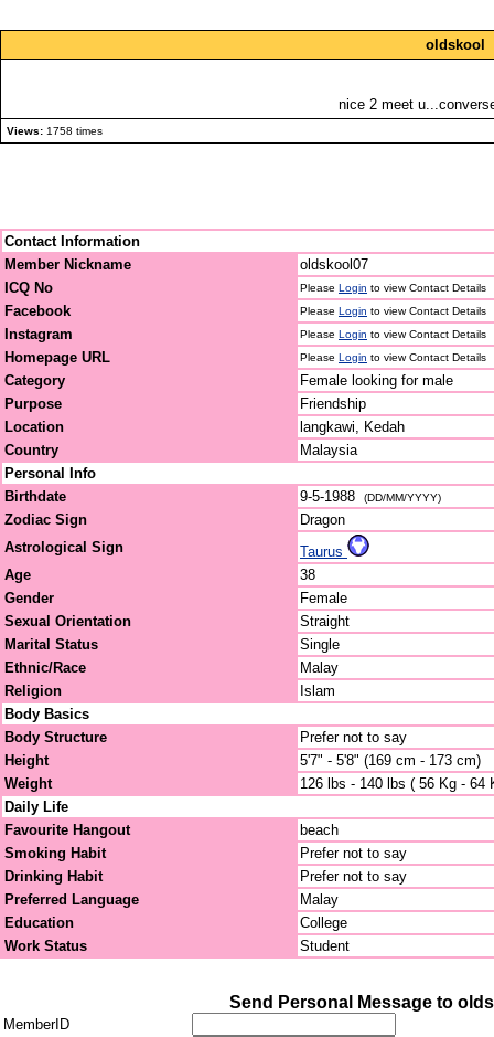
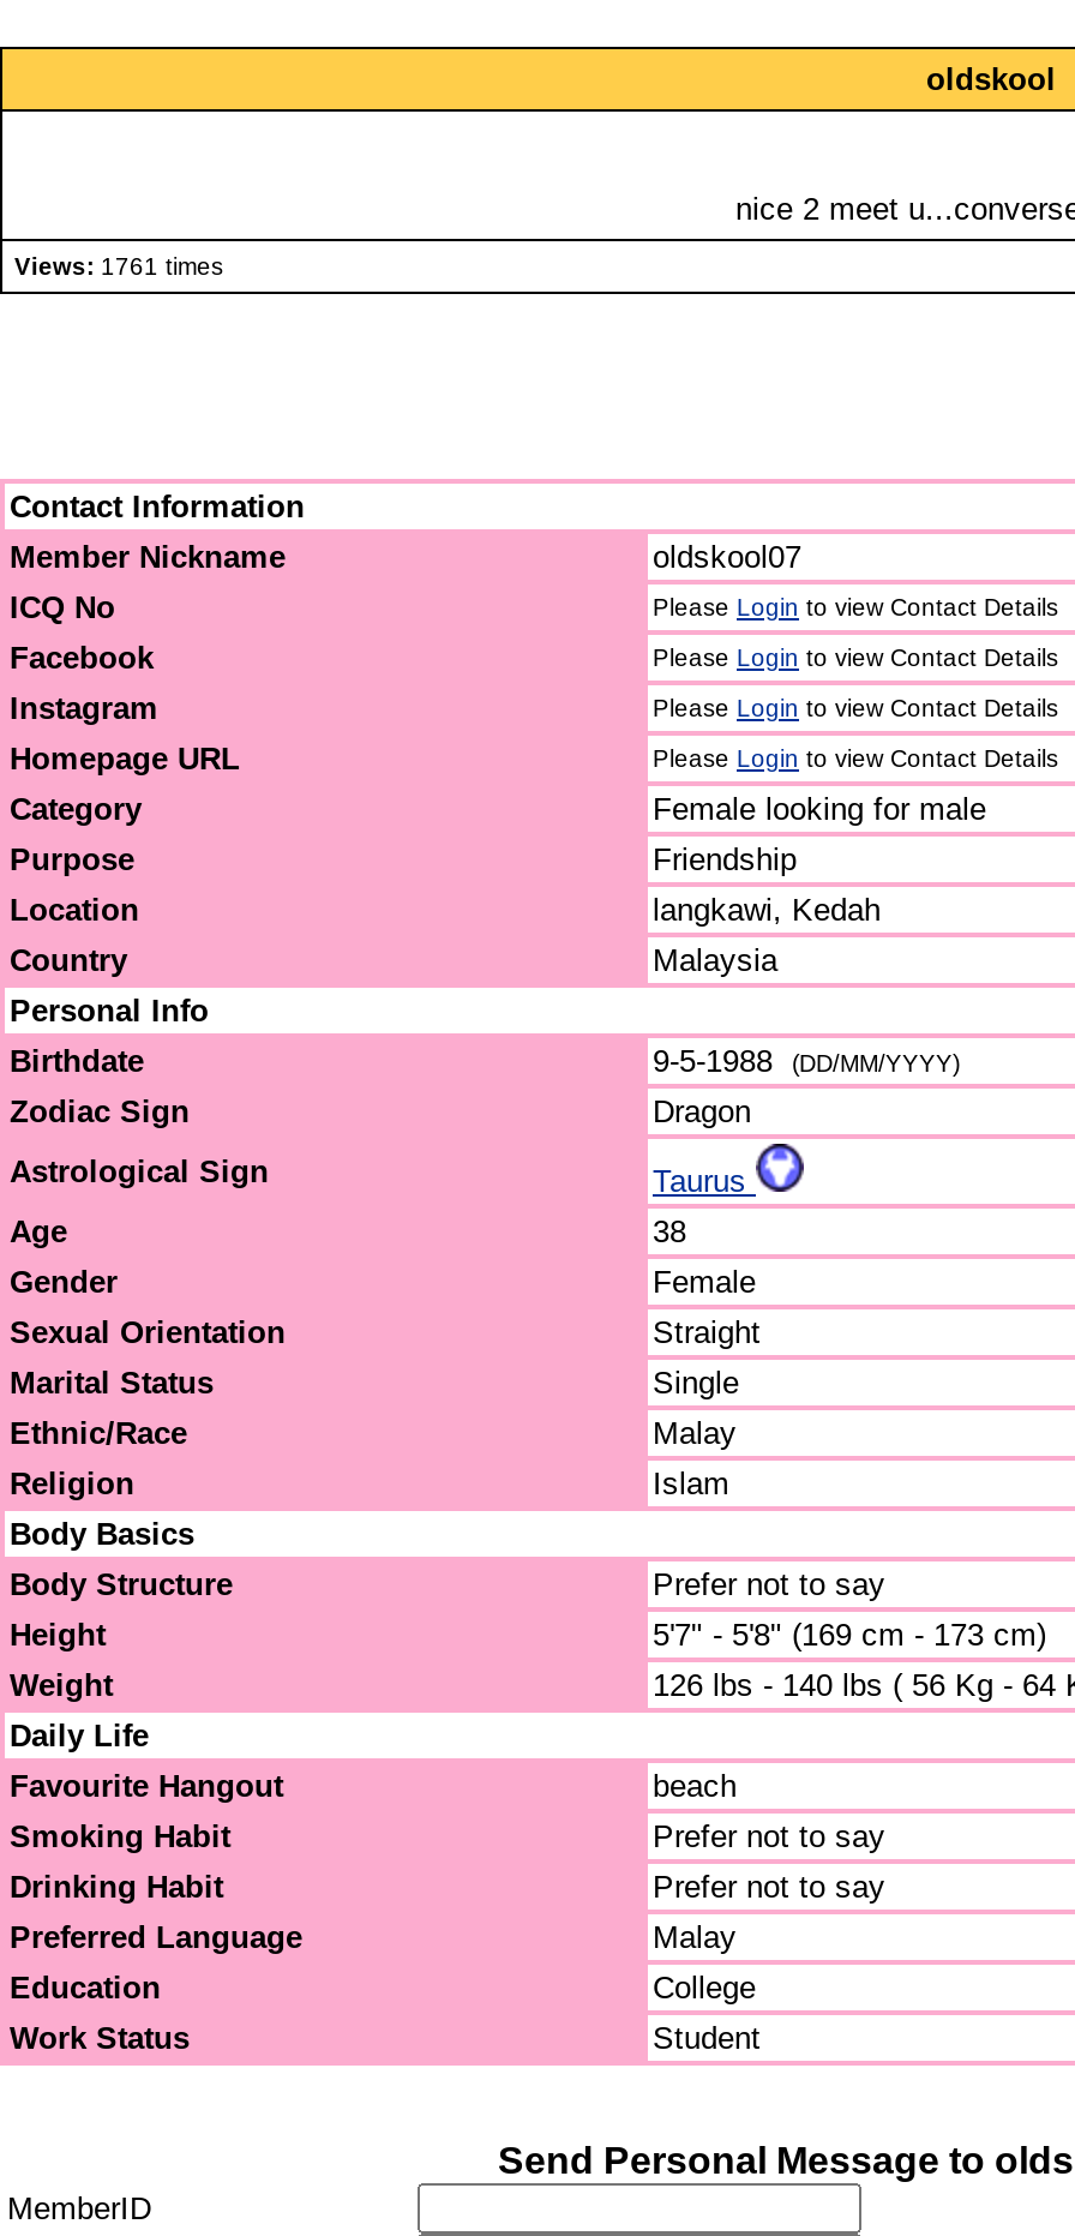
[7,125,103,137] Views: 1758 times -> [14,253,223,280] Views: 1761 times

